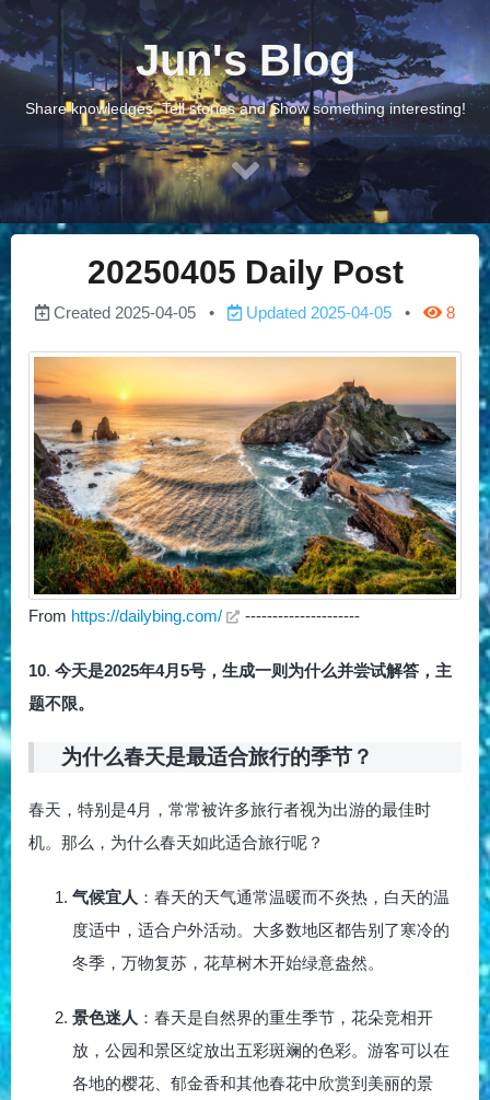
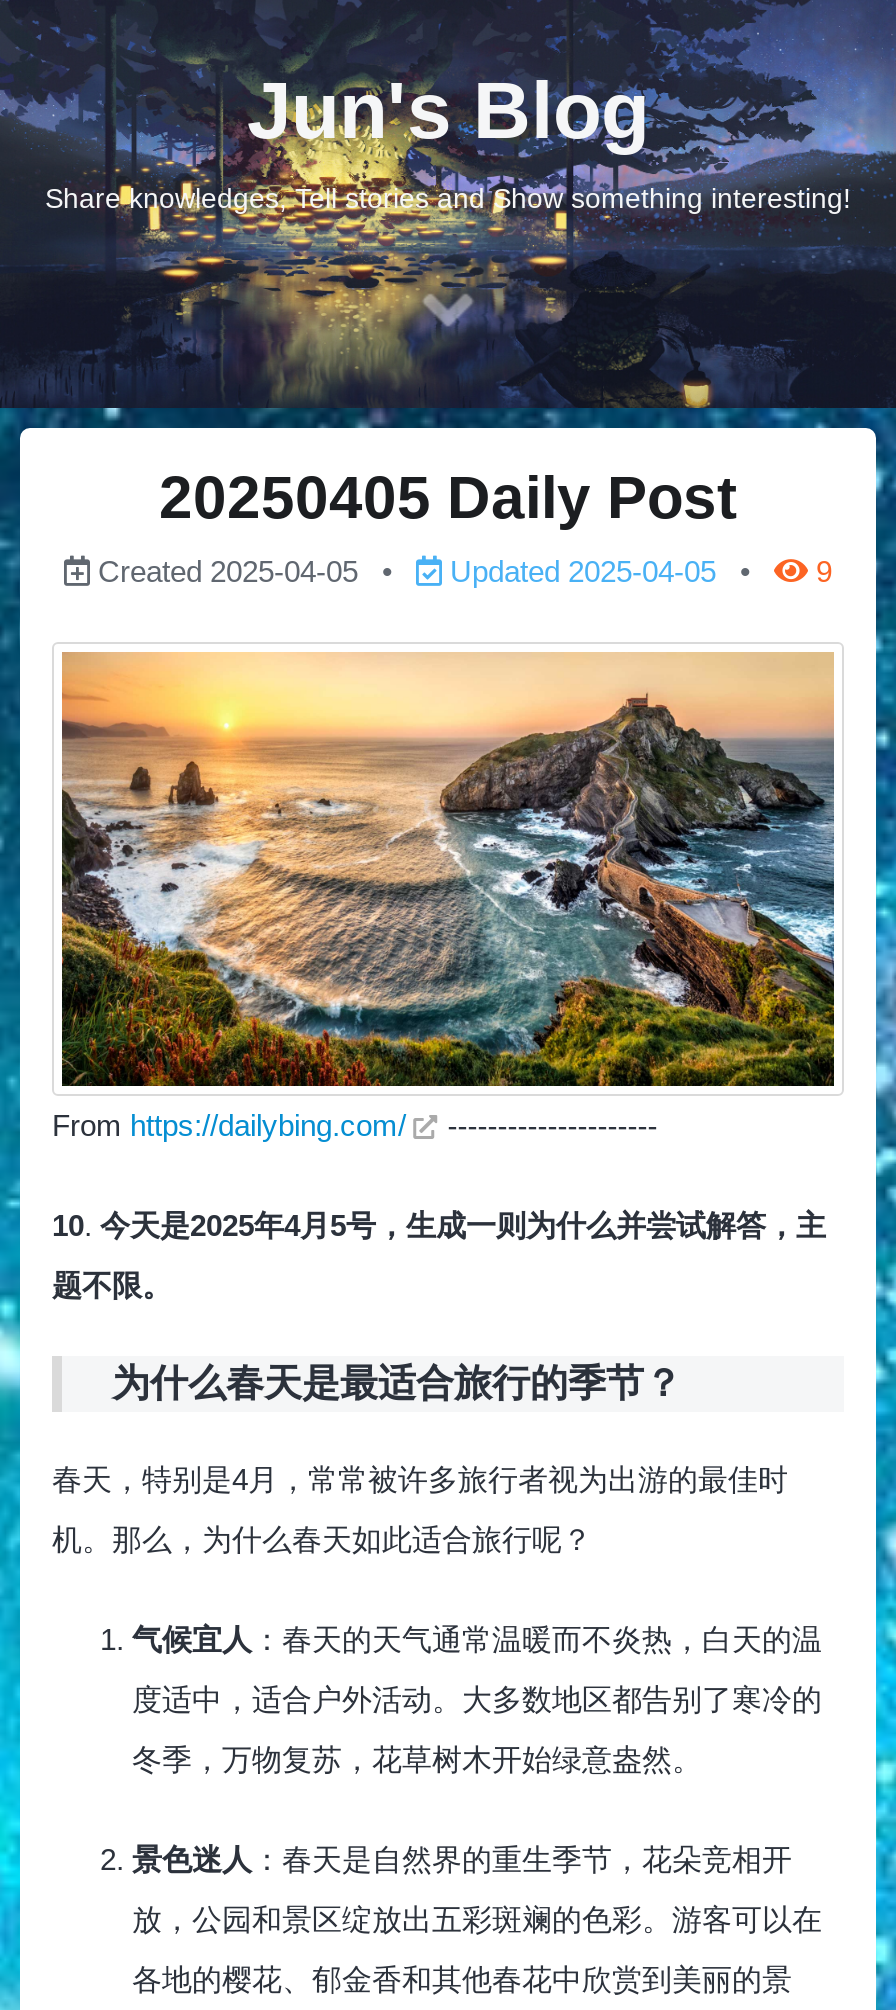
[446,303,455,322] 8 -> [816,554,832,588] 9

